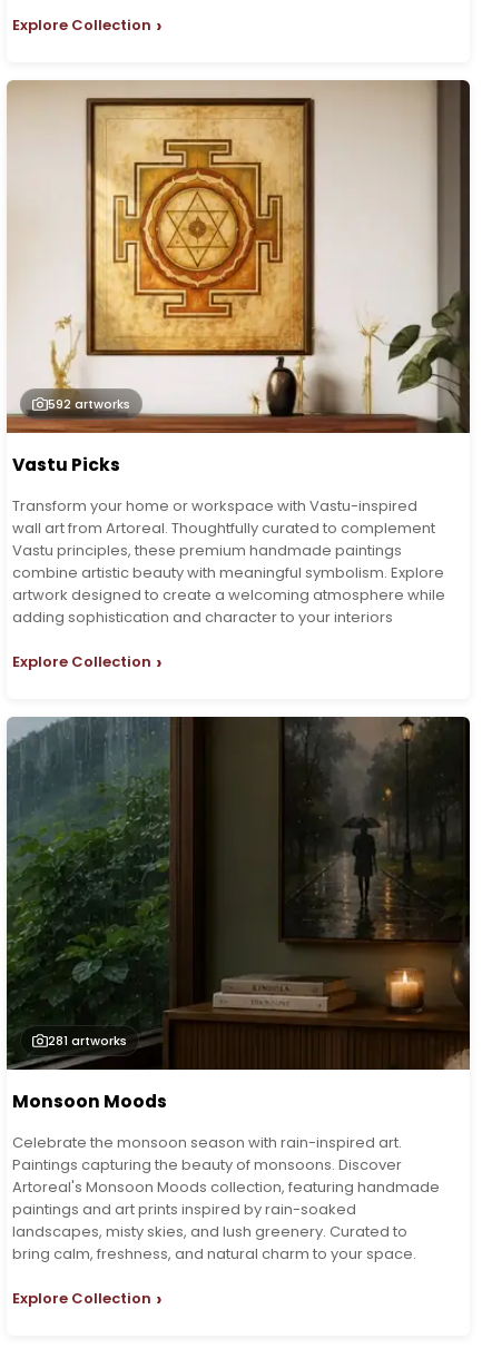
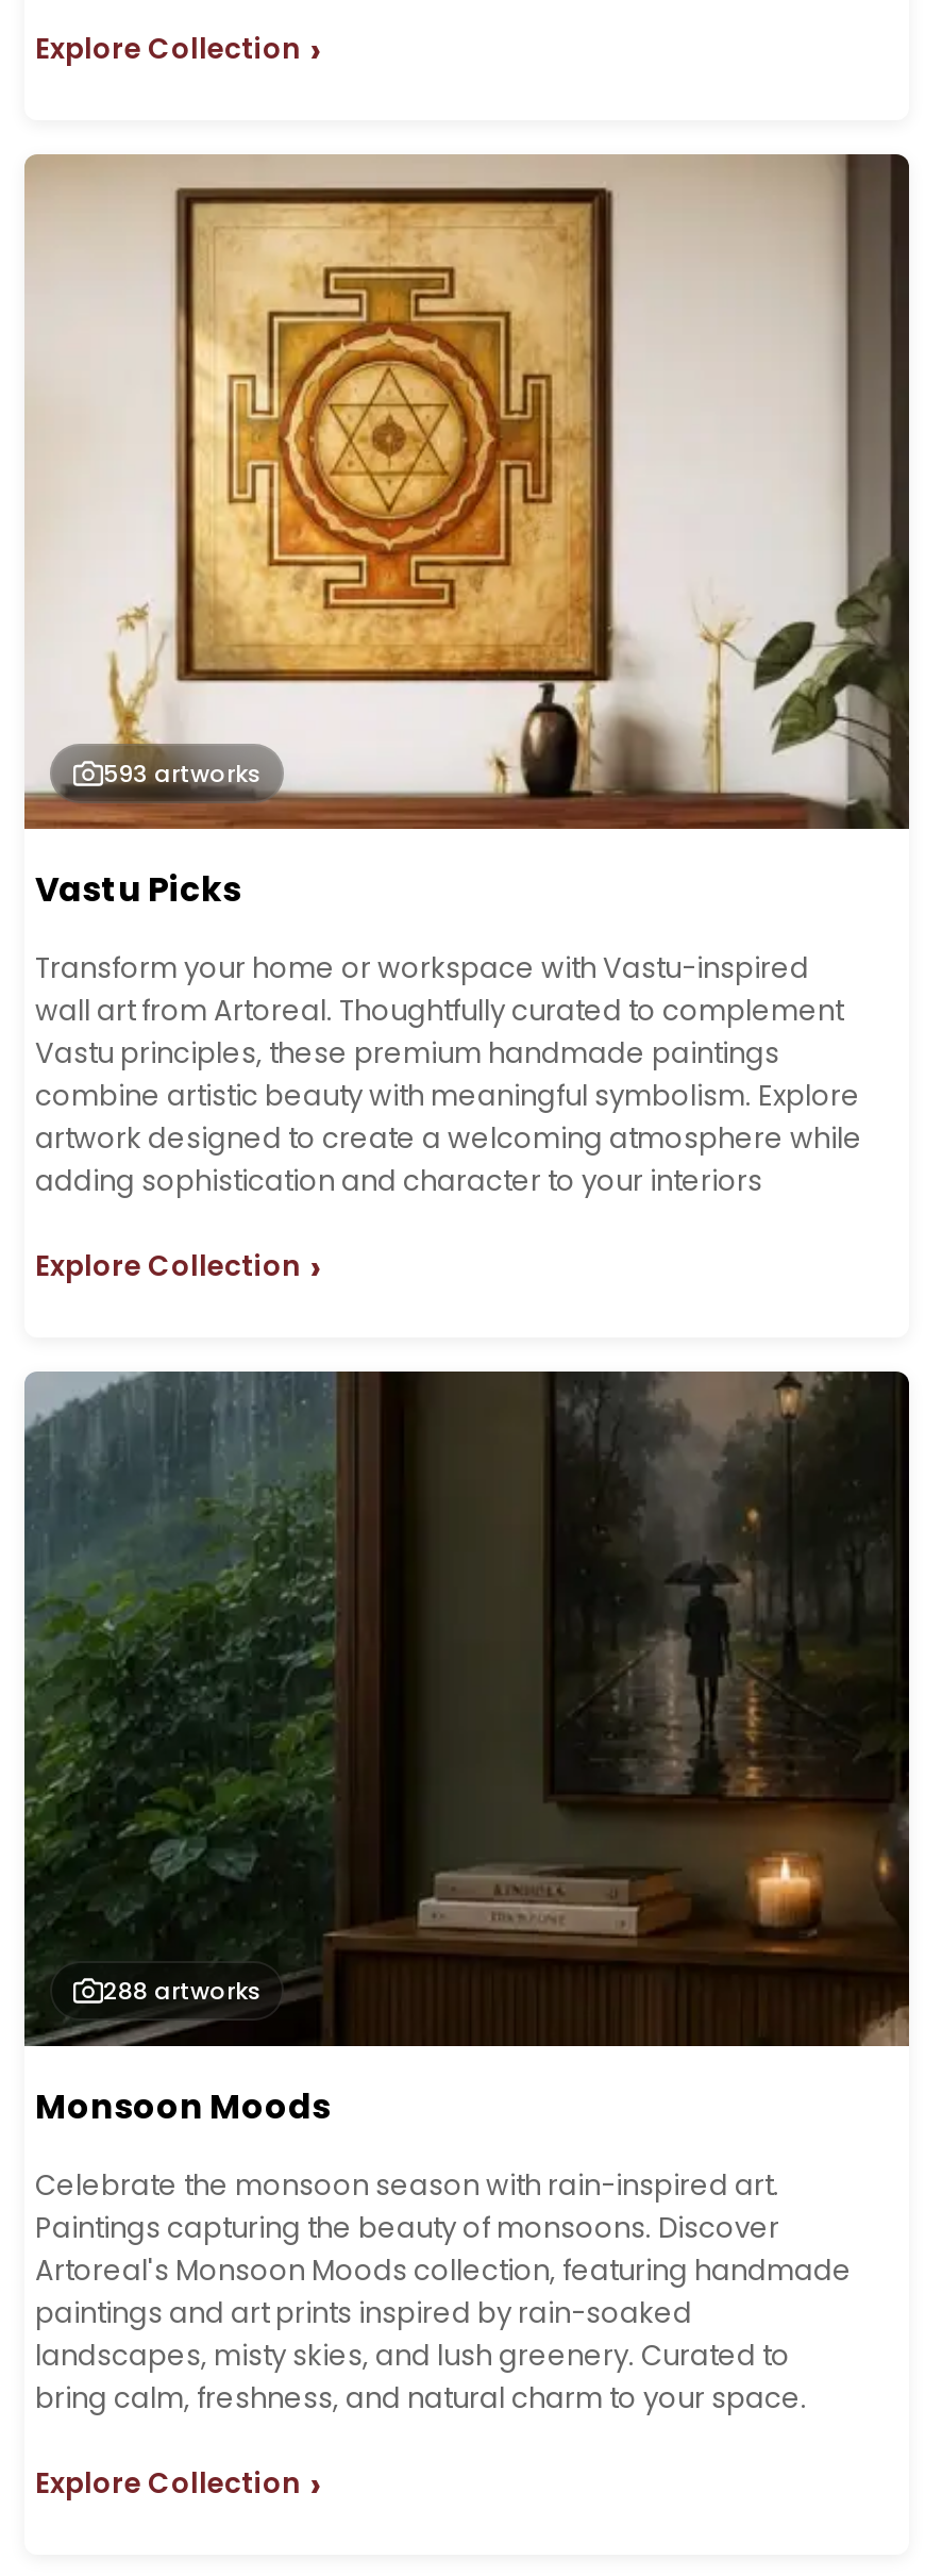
[48,395,130,413] 592 artworks -> [103,756,260,790] 593 artworks
[48,1032,127,1049] 281 artworks -> [103,1973,260,2007] 288 artworks

